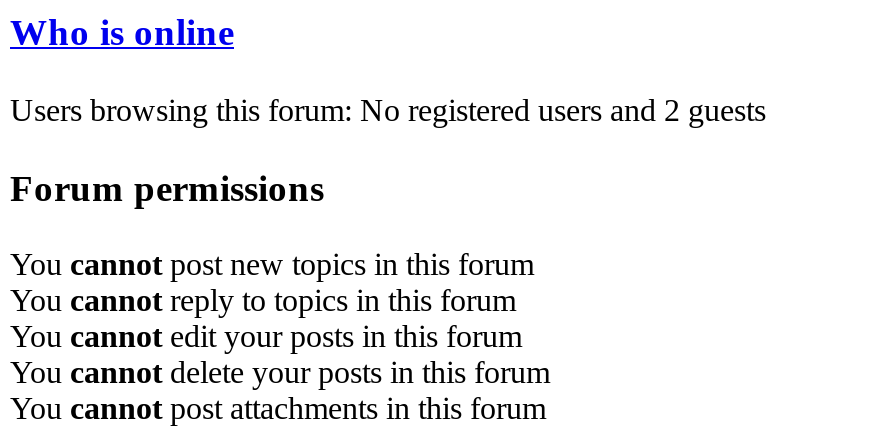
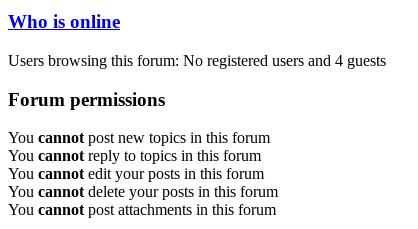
[10,93,766,127] Users browsing this forum: No registered users and 2 guests -> [8,52,386,69] Users browsing this forum: No registered users and 4 guests

